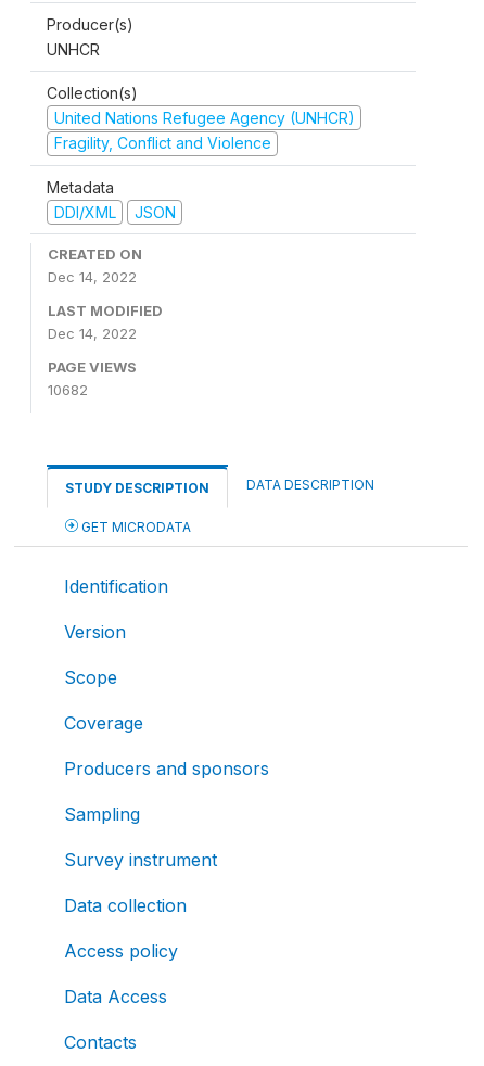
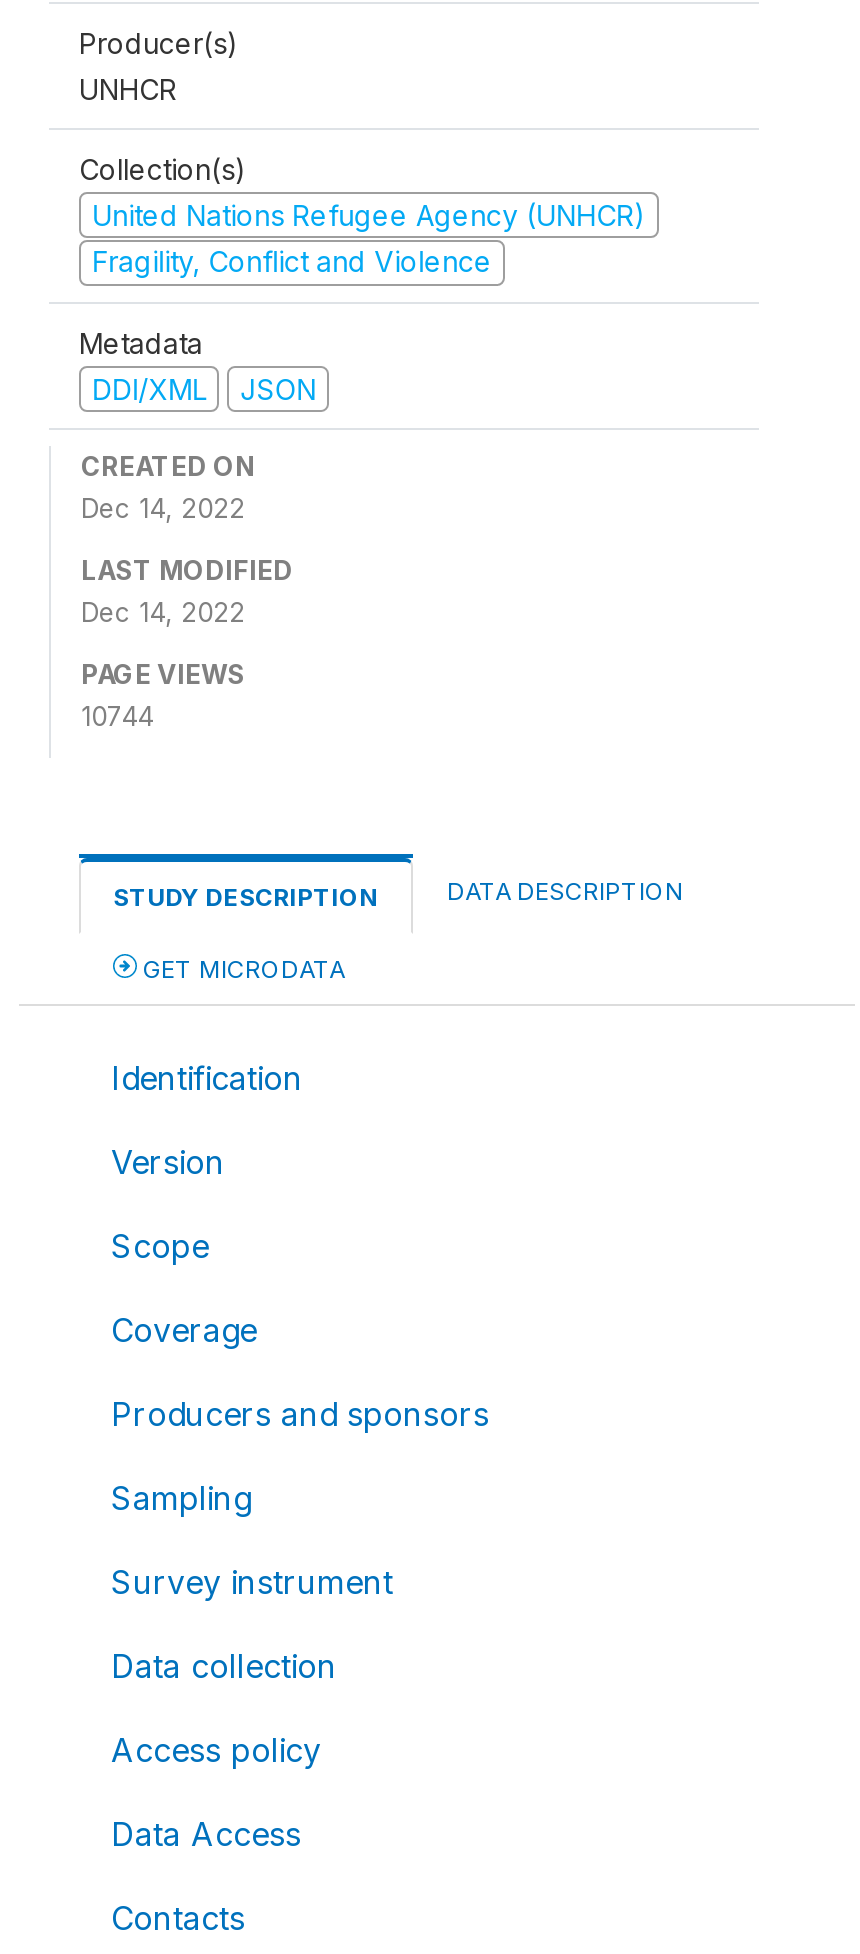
[48,382,88,399] 10682 -> [81,701,153,733] 10744

